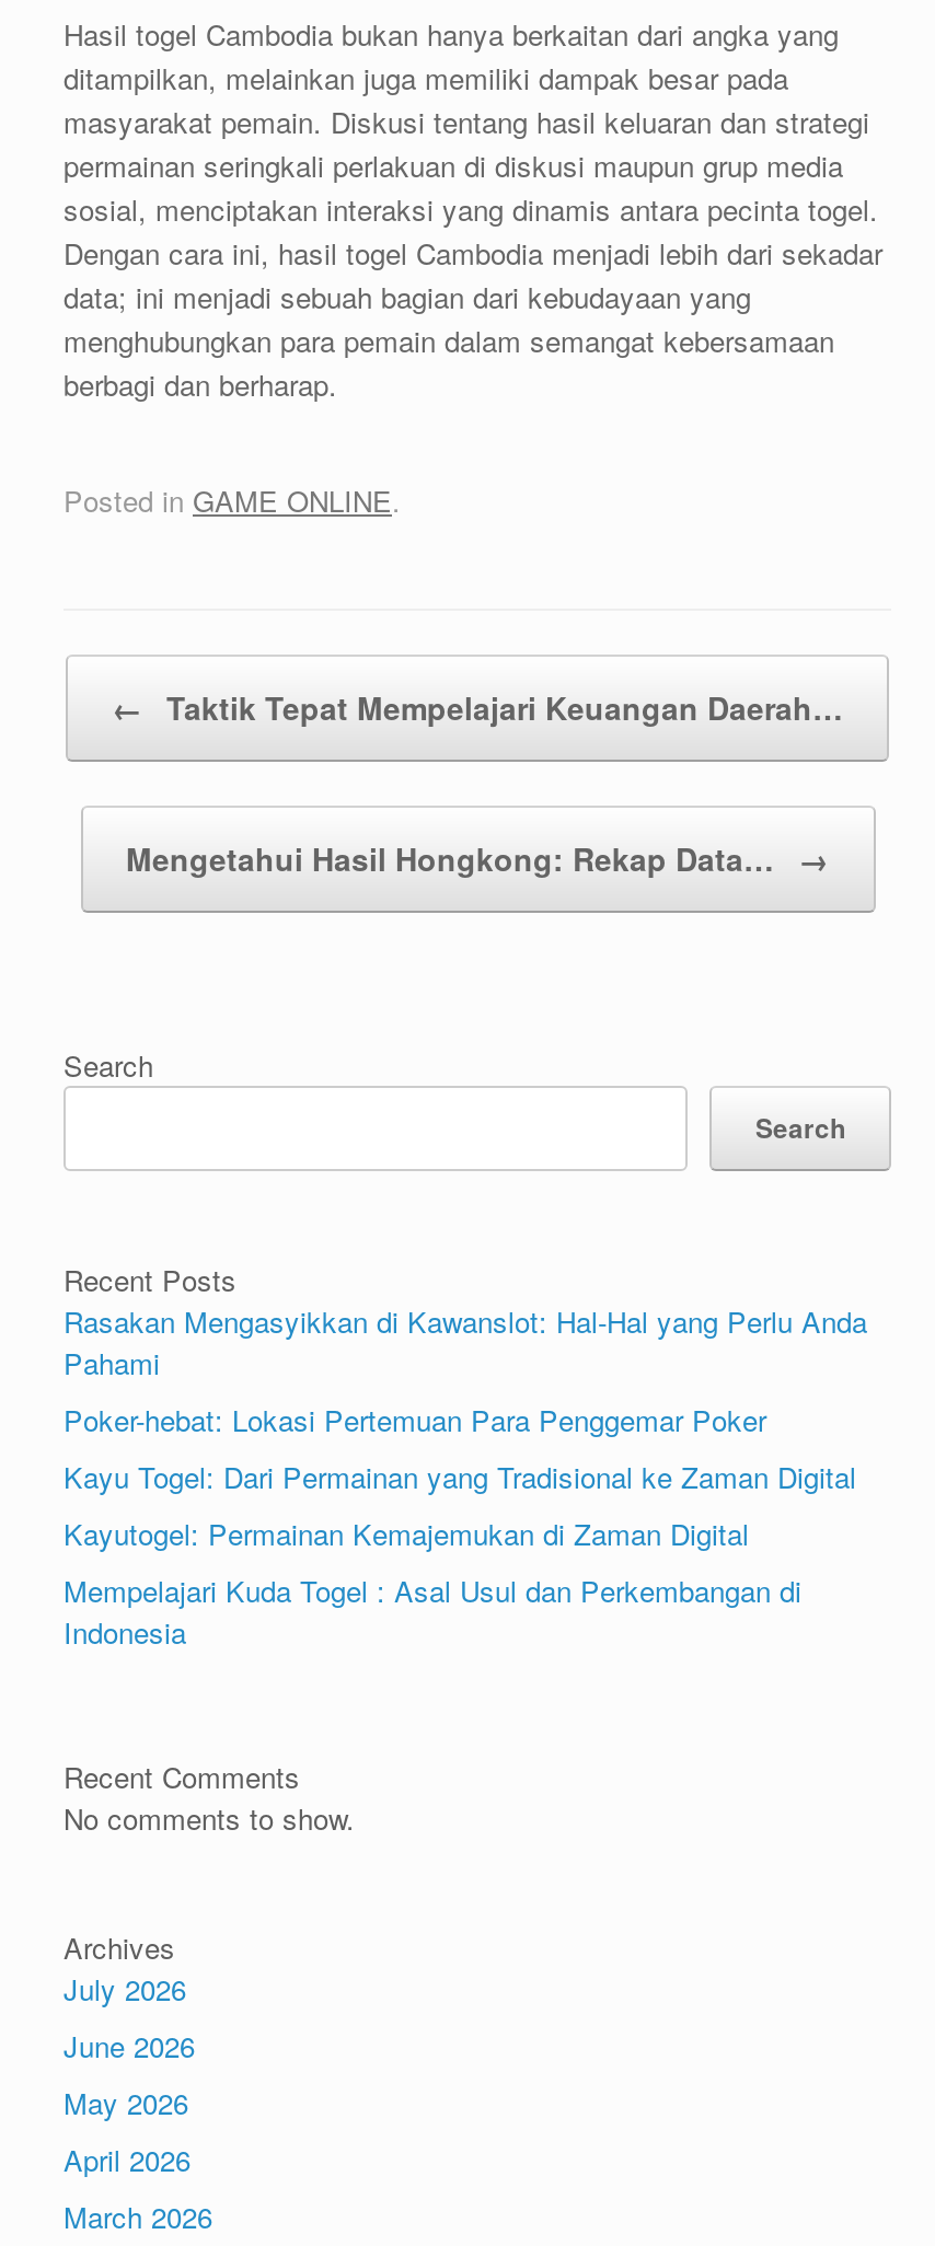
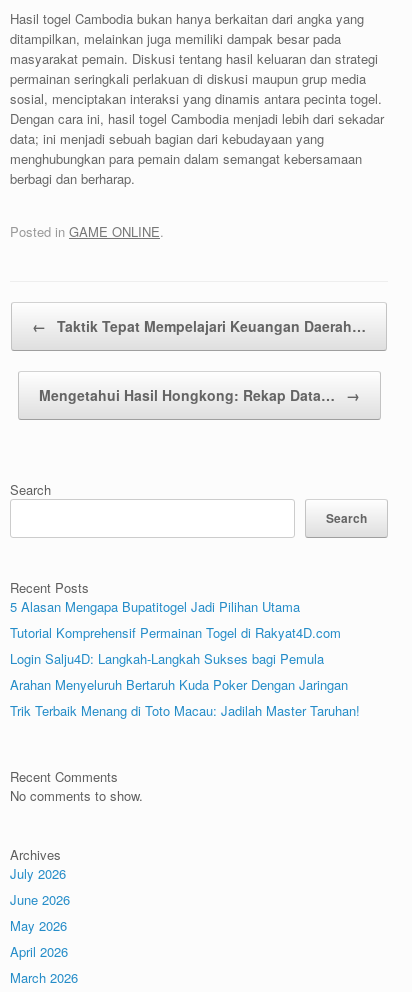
[64,1299,867,1652] Rasakan Mengasyikkan di Kawanslot: Hal-Hal yang Perlu Anda | Pahami | Poker-hebat: Lokasi Pertemuan Para Penggemar Poker | Kayu Togel: Dari Permainan yang Tradisional ke Zaman Digital | Kayutogel: Permainan Kemajemukan di Zaman Digital | Mempelajari Kuda Togel : Asal Usul dan Perkembangan di | Indonesia -> [10,596,360,719] 5 Alasan Mengapa Bupatitogel Jadi Pilihan Utama | Tutorial Komprehensif Permainan Togel di Rakyat4D.com | Login Salju4D: Langkah-Langkah Sukses bagi Pemula | Arahan Menyeluruh Bertaruh Kuda Poker Dengan Jaringan | Trik Terbaik Menang di Toto Macau: Jadilah Master Taruhan!

